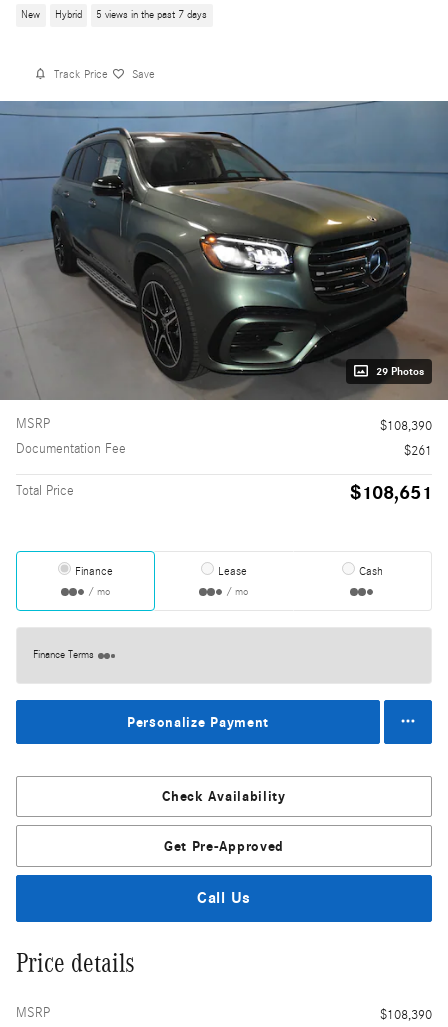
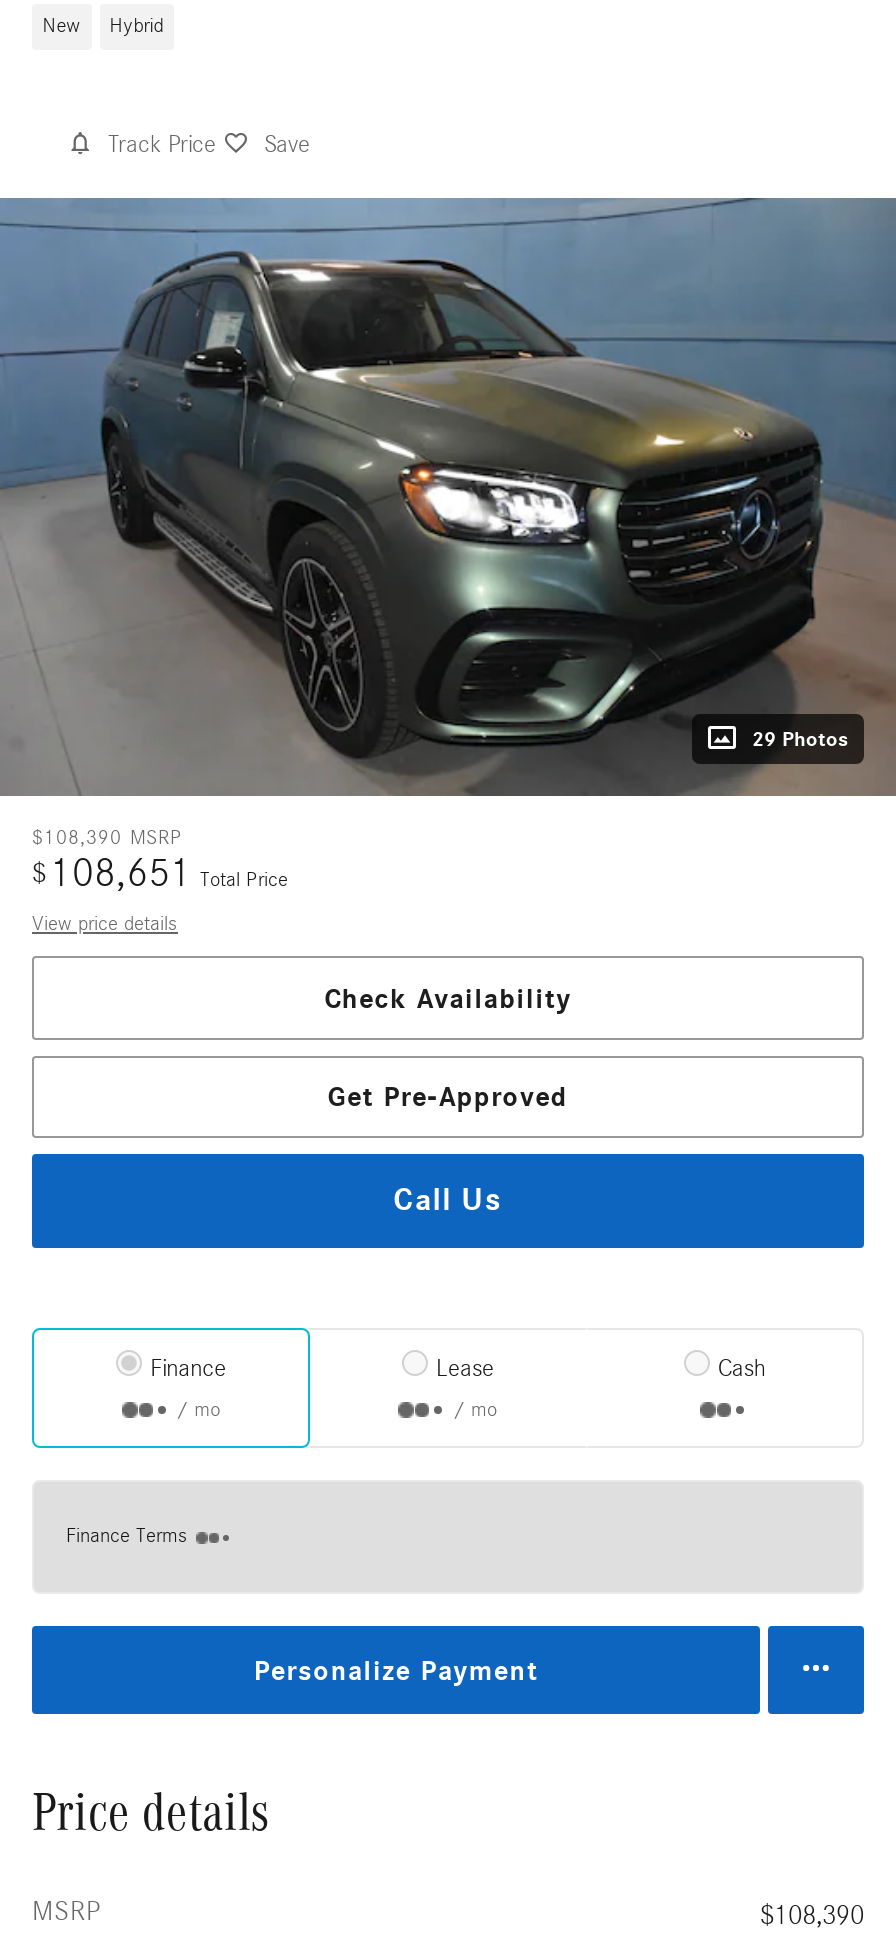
[96,9,207,21] 5 views in the past 7 days -> none
[16,416,432,505] MSRP | $108,390 | Documentation Fee | $261 | Total Price | $108,651 -> [32,826,288,936] $108,390 MSRP | $ 108,651 Total Price | View price details
moved [33,564,383,730] -> [66,1355,766,1687]: Finance | / mo | Lease | / mo | Cash | Finance Terms | Personalize Payment
moved [162,788,286,907] -> [324,981,572,1219]: Check Availability | Get Pre-Approved | Call Us

